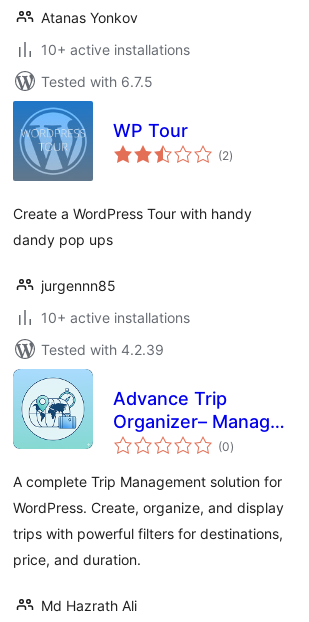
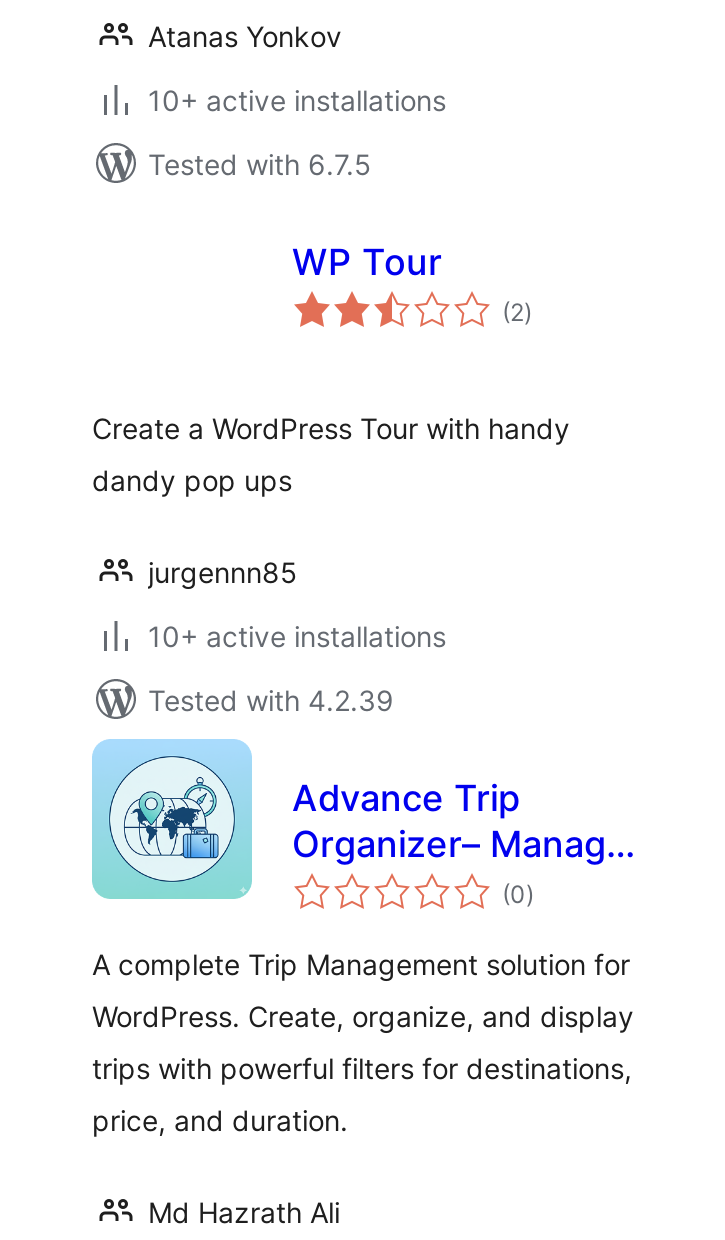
[12,100,94,182] [image] -> none

